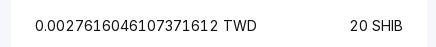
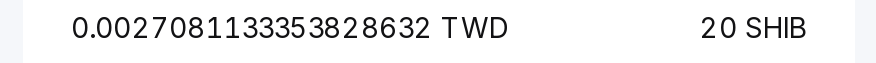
[35,17,257,34] 0.0027616046107371612 TWD -> [71,10,509,44] 0.0027081133353828632 TWD

